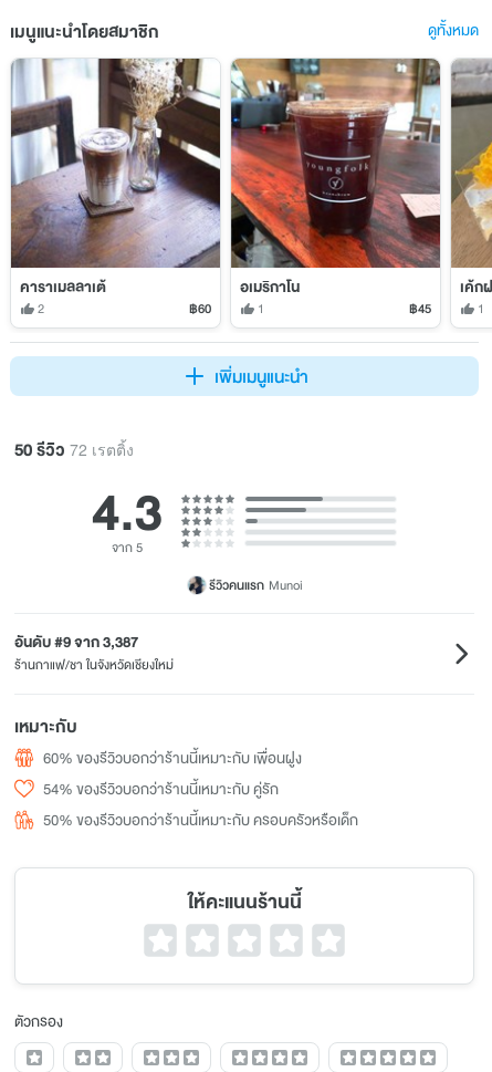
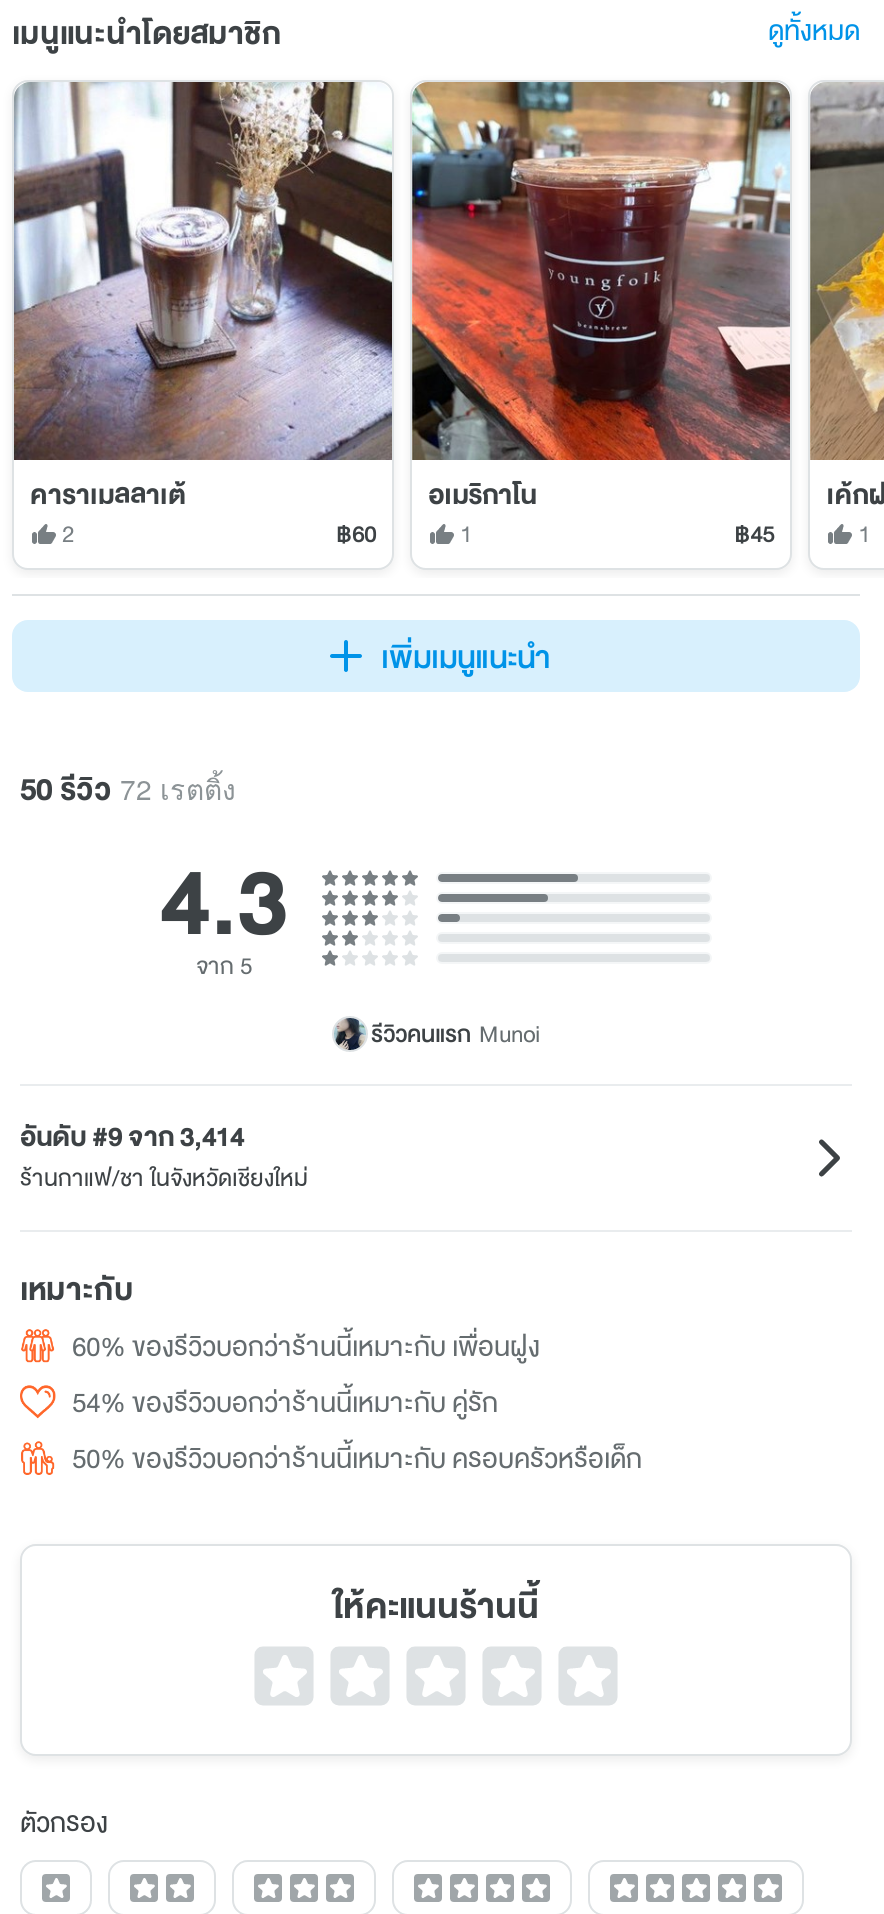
[14,631,138,654] อันดับ #9 จาก 3,387 -> [20,1116,244,1158] อันดับ #9 จาก 3,414

